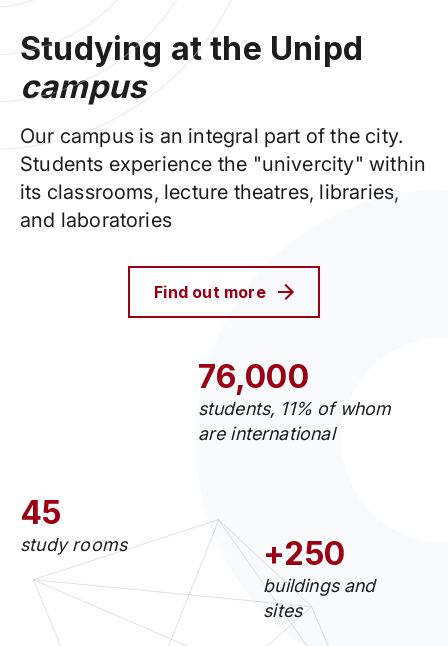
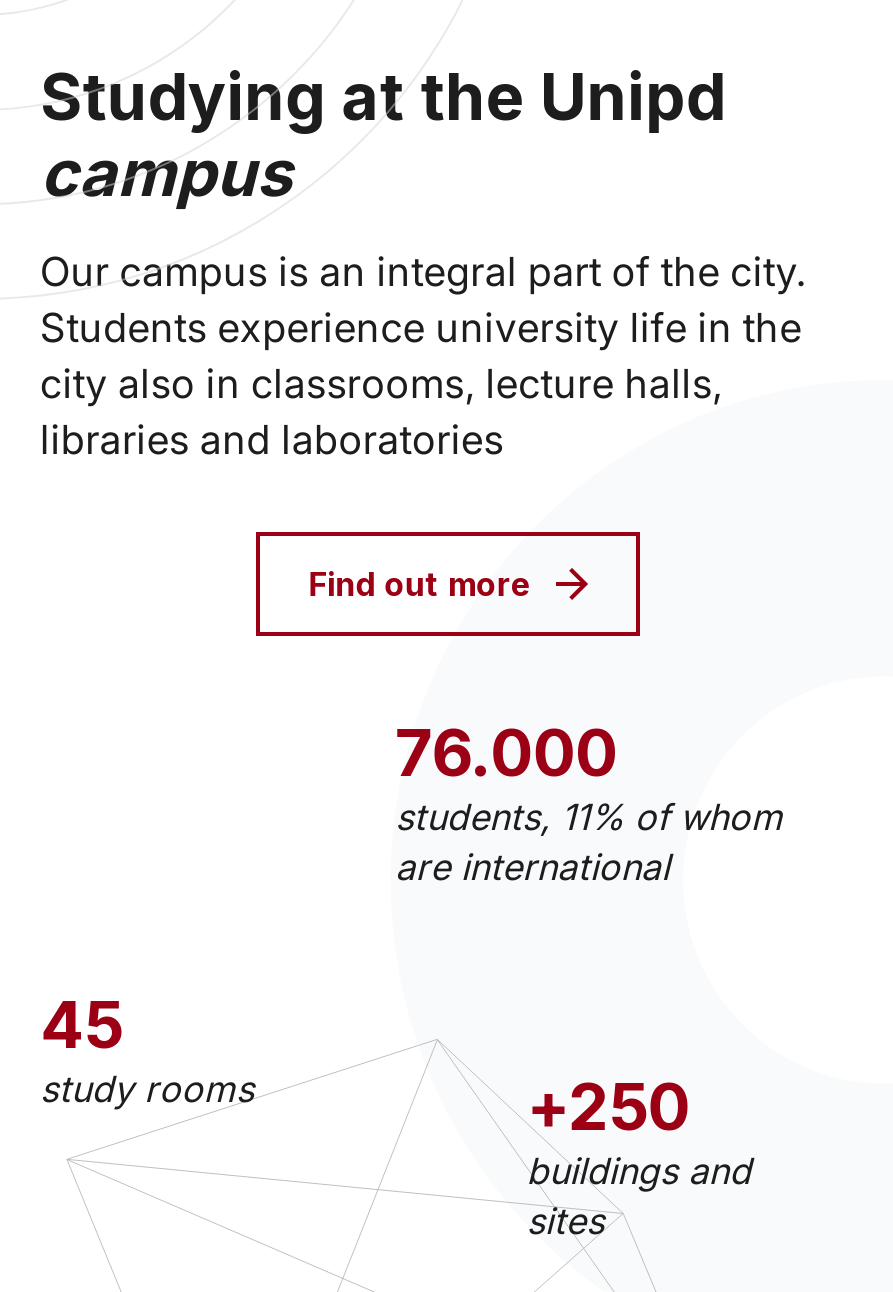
[20,152,426,232] Students experience the "univercity" within | its classrooms, lecture theatres, libraries, | and laboratories -> [40,304,802,464] Students experience university life in the | city also in classrooms, lecture halls, | libraries and laboratories
[198,357,309,396] 76,000 -> [395,714,618,792] 76.000

